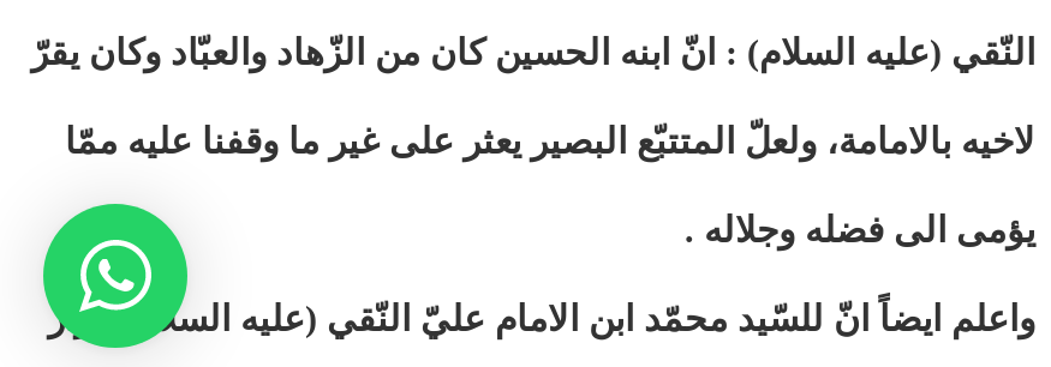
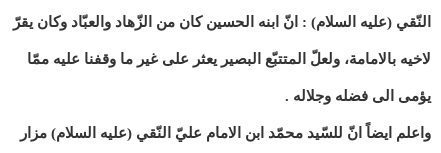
[38,201,192,293] [image] -> none

